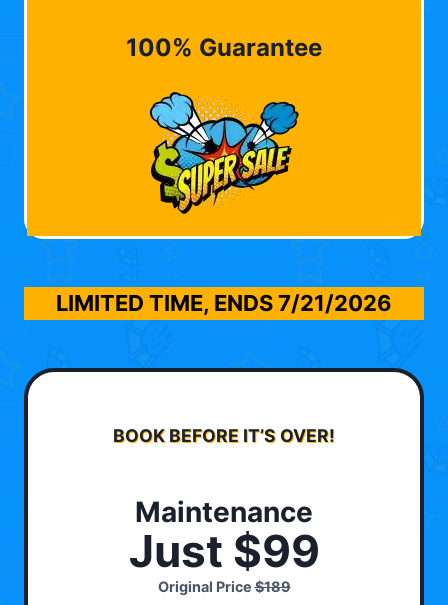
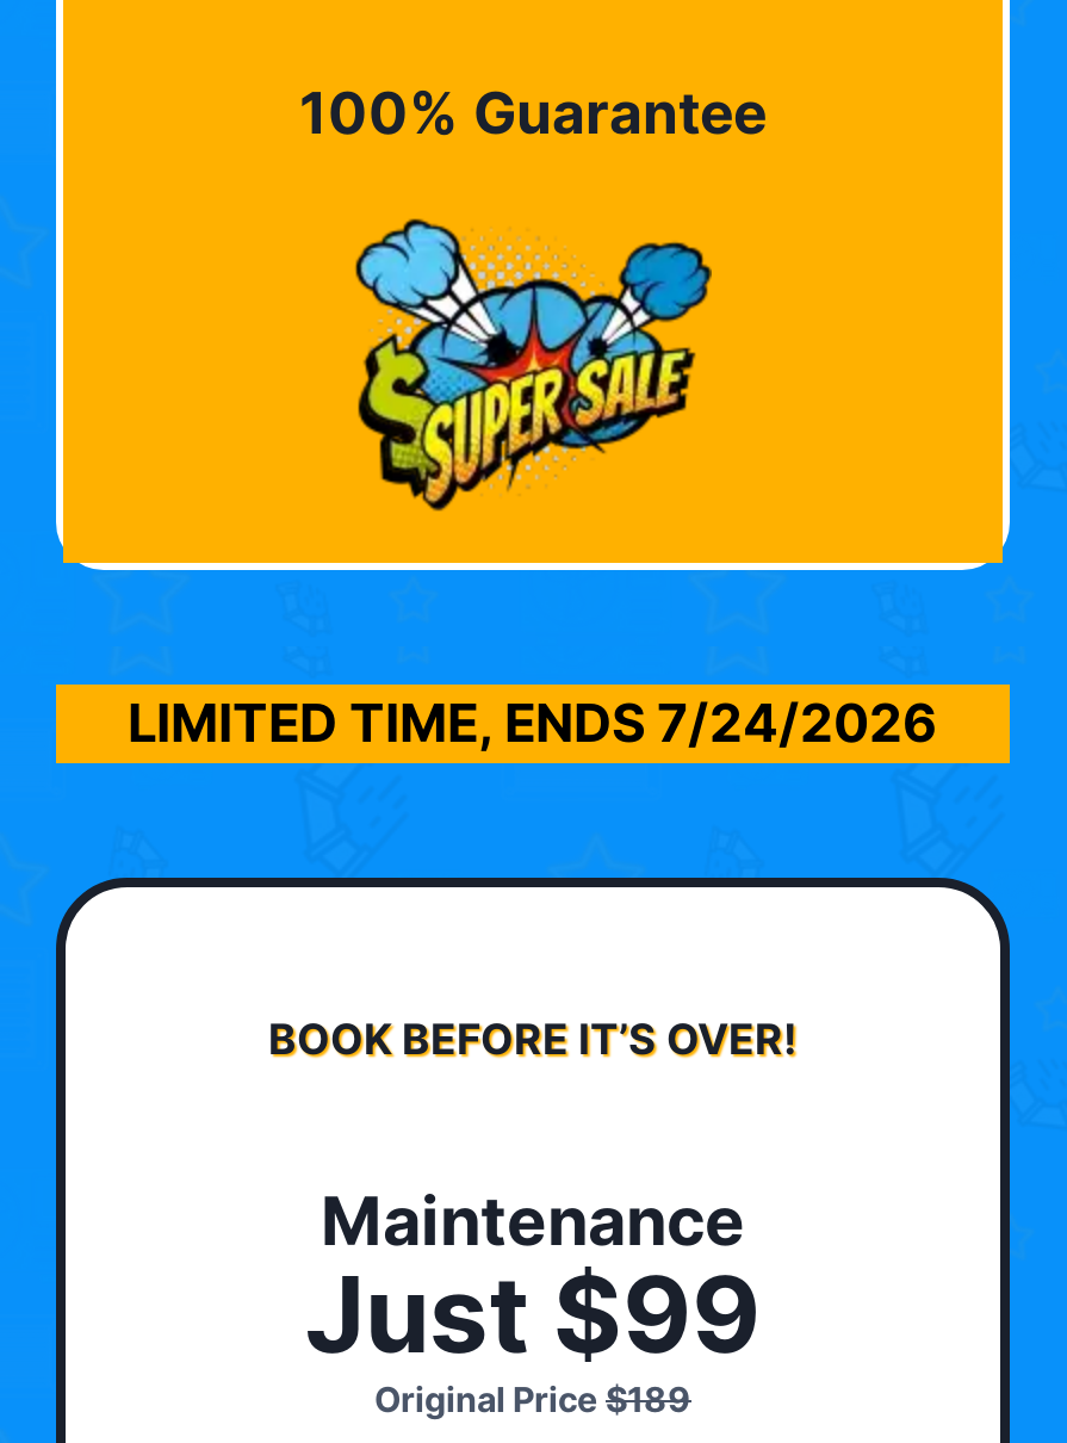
[56,290,392,316] LIMITED TIME, ENDS 7/21/2026 -> [128,692,938,754] LIMITED TIME, ENDS 7/24/2026

